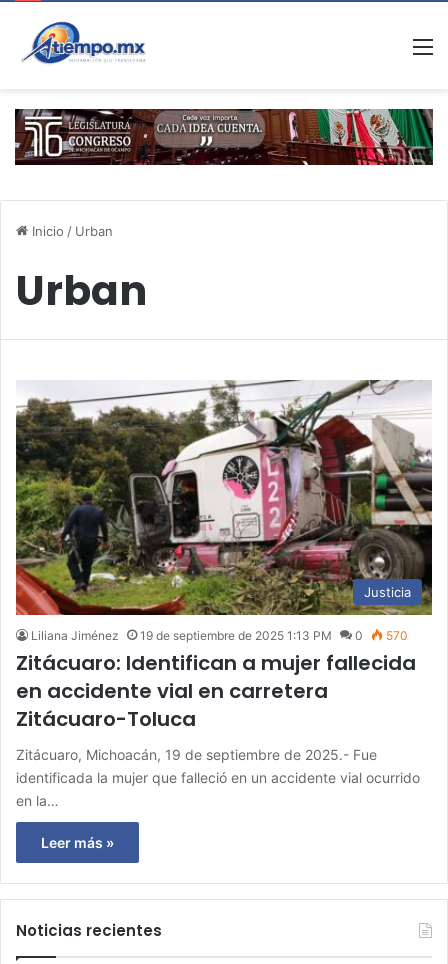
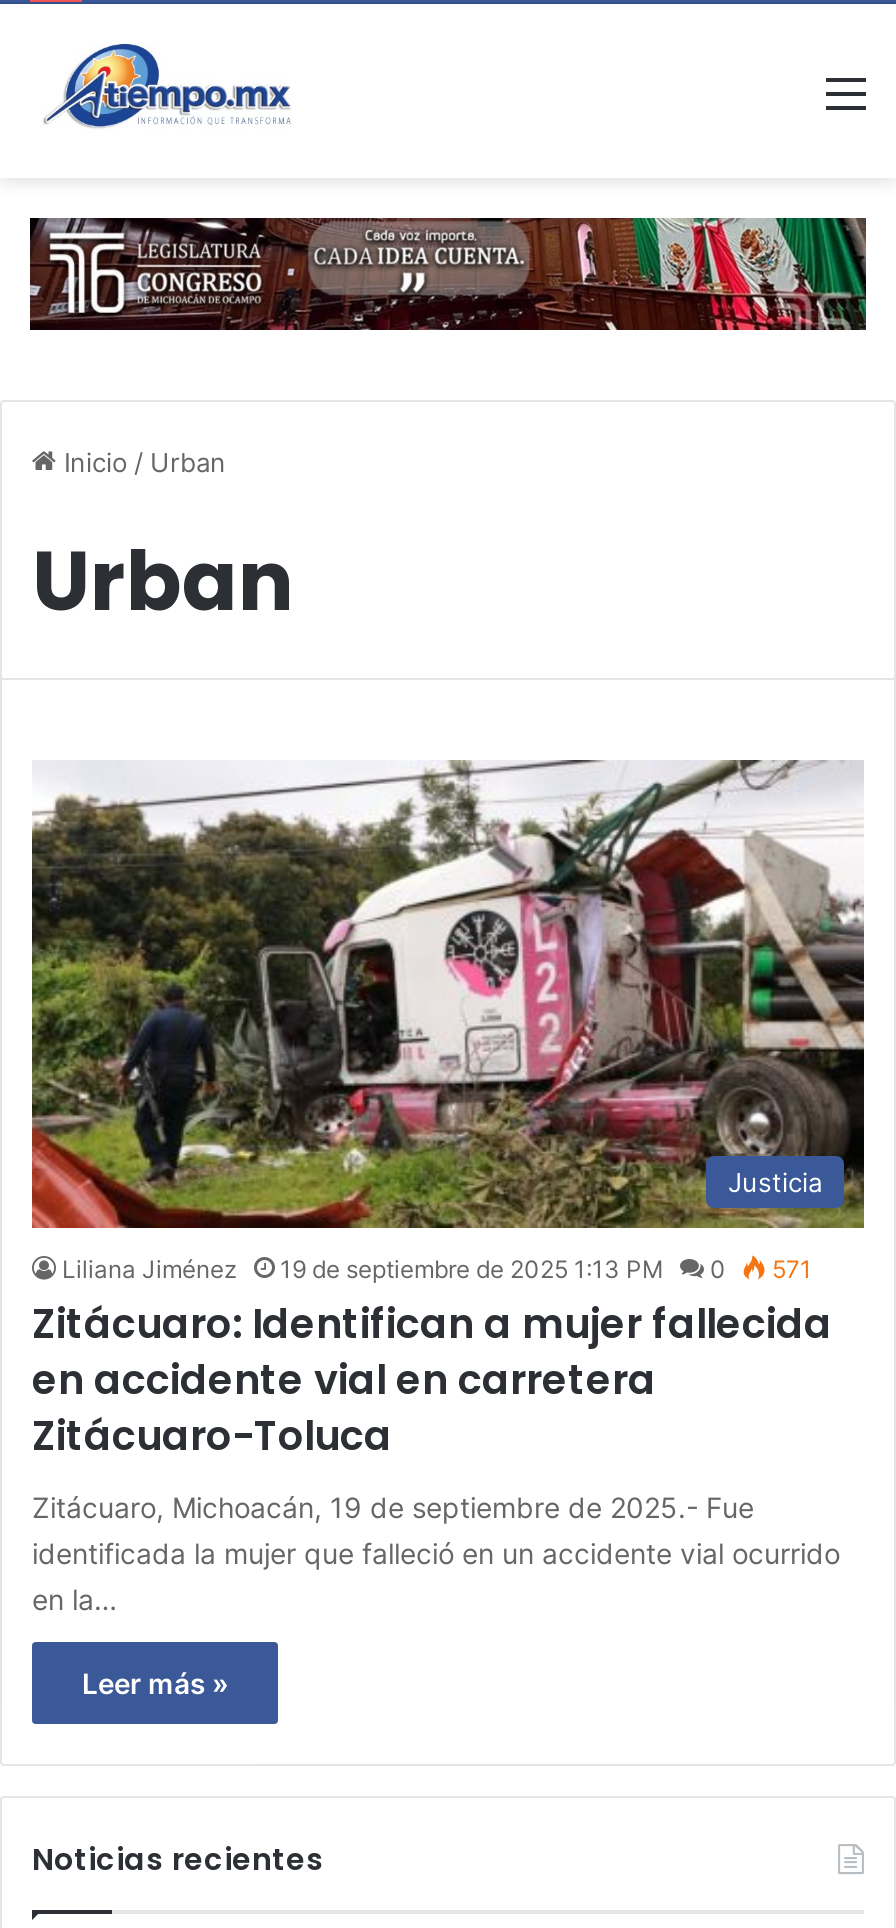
[31,627,408,642] Liliana Jiménez 19 de septiembre de 2025 1:13 PM 0 570 -> [62,1255,812,1285] Liliana Jiménez 19 de septiembre de 2025 1:13 PM 0 571

